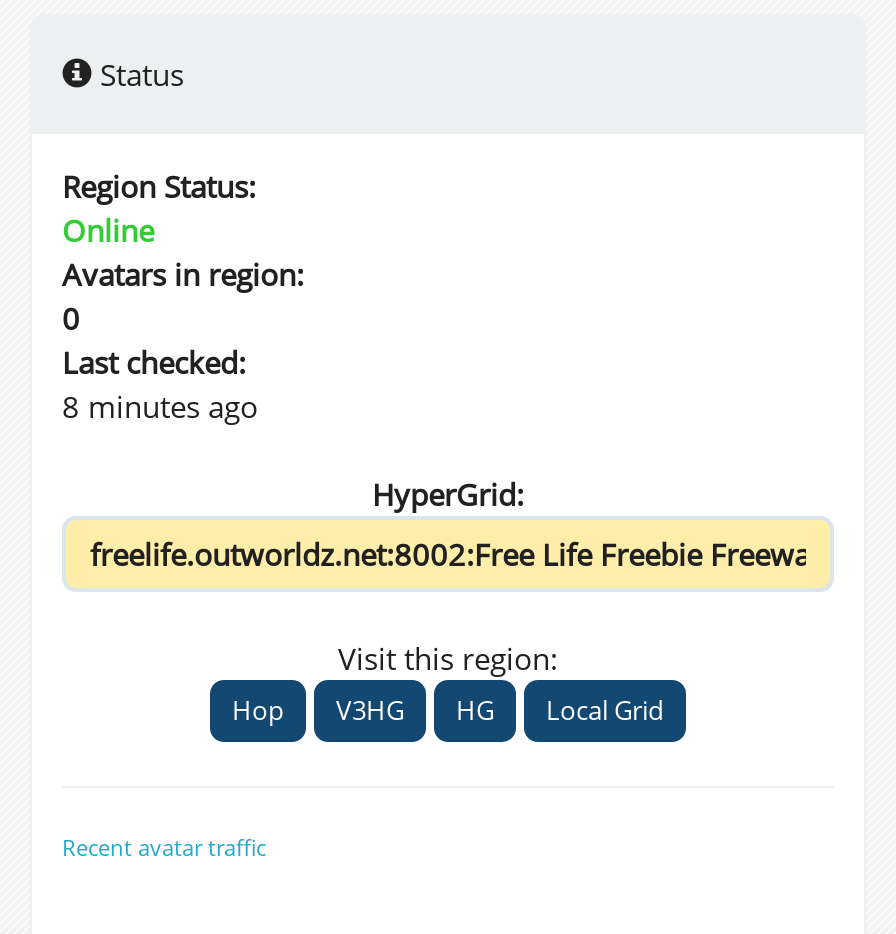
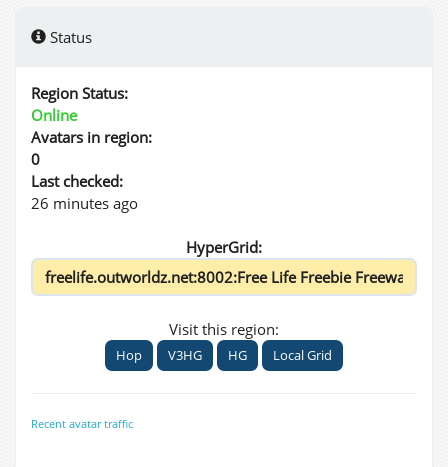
[62,387,258,427] 8 minutes ago -> [31,193,138,213] 26 minutes ago

